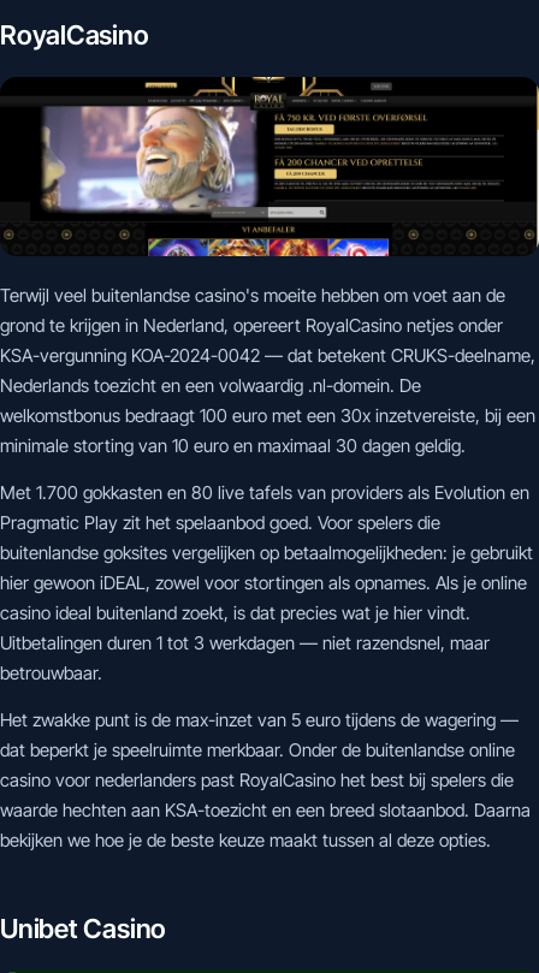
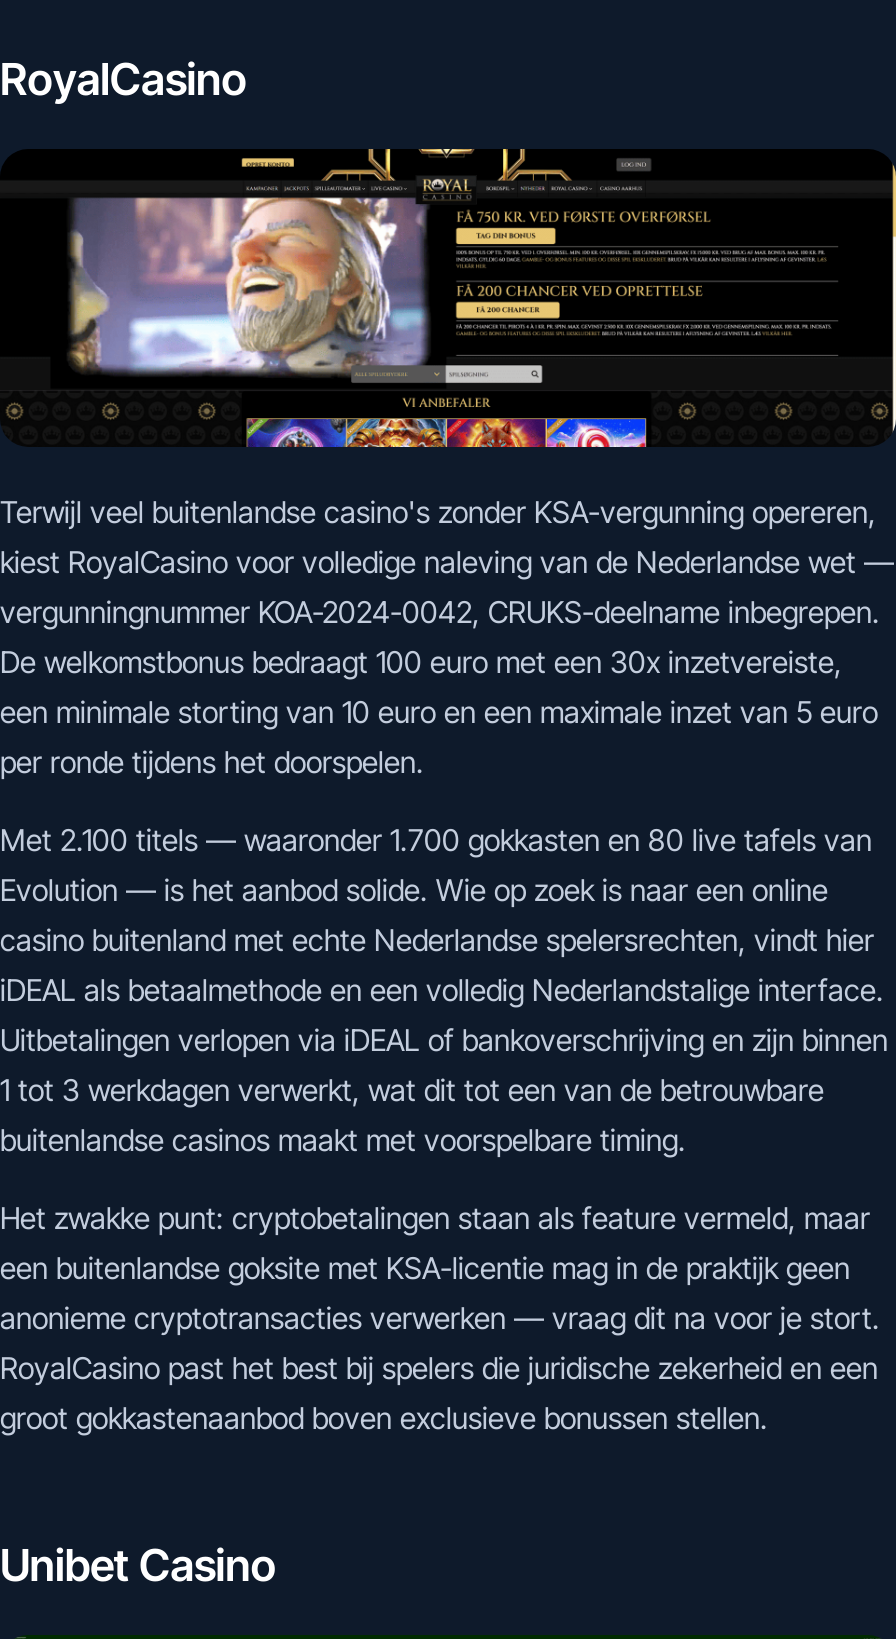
[0,284,535,457] Terwijl veel buitenlandse casino's moeite hebben om voet aan de | grond te krijgen in Nederland, opereert RoyalCasino netjes onder | KSA-vergunning KOA-2024-0042 — dat betekent CRUKS-deelname, | Nederlands toezicht en een volwaardig .nl-domein. De | welkomstbonus bedraagt 100 euro met een 30x inzetvereiste, bij een | minimale storting van 10 euro en maximaal 30 dagen geldig. -> [0,494,894,782] Terwijl veel buitenlandse casino's zonder KSA-vergunning opereren, | kiest RoyalCasino voor volledige naleving van de Nederlandse wet — | vergunningnummer KOA-2024-0042, CRUKS-deelname inbegrepen. | De welkomstbonus bedraagt 100 euro met een 30x inzetvereiste, | een minimale storting van 10 euro en een maximale inzet van 5 euro | per ronde tijdens het doorspelen.
[0,481,533,685] Met 1.700 gokkasten en 80 live tafels van providers als Evolution en | Pragmatic Play zit het spelaanbod goed. Voor spelers die | buitenlandse goksites vergelijken op betaalmogelijkheden: je gebruikt | hier gewoon iDEAL, zowel voor stortingen als opnames. Als je online | casino ideal buitenland zoekt, is dat precies wat je hier vindt. | Uitbetalingen duren 1 tot 3 werkdagen — niet razendsnel, maar | betrouwbaar. -> [0,822,888,1160] Met 2.100 titels — waaronder 1.700 gokkasten en 80 live tafels van | Evolution — is het aanbod solide. Wie op zoek is naar een online | casino buitenland met echte Nederlandse spelersrechten, vindt hier | iDEAL als betaalmethode en een volledig Nederlandstalige interface. | Uitbetalingen verlopen via iDEAL of bankoverschrijving en zijn binnen | 1 tot 3 werkdagen verwerkt, wat dit tot een van de betrouwbare | buitenlandse casinos maakt met voorspelbare timing.
[0,709,531,852] Het zwakke punt is de max-inzet van 5 euro tijdens de wagering — | dat beperkt je speelruimte merkbaar. Onder de buitenlandse online | casino voor nederlanders past RoyalCasino het best bij spelers die | waarde hechten aan KSA-toezicht en een breed slotaanbod. Daarna | bekijken we hoe je de beste keuze maakt tussen al deze opties. -> [0,1200,880,1438] Het zwakke punt: cryptobetalingen staan als feature vermeld, maar | een buitenlandse goksite met KSA-licentie mag in de praktijk geen | anonieme cryptotransacties verwerken — vraag dit na voor je stort. | RoyalCasino past het best bij spelers die juridische zekerheid en een | groot gokkastenaanbod boven exclusieve bonussen stellen.

